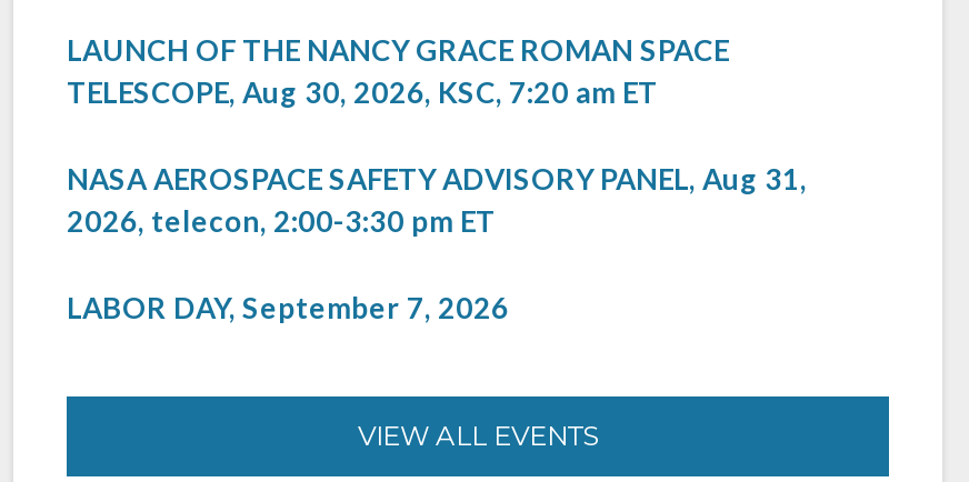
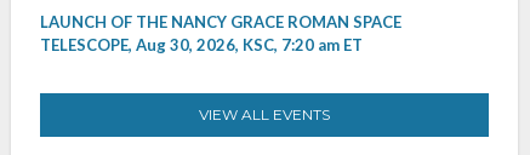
[67,160,807,325] NASA AEROSPACE SAFETY ADVISORY PANEL, Aug 31, | 2026, telecon, 2:00-3:30 pm ET | LABOR DAY, September 7, 2026 -> none

